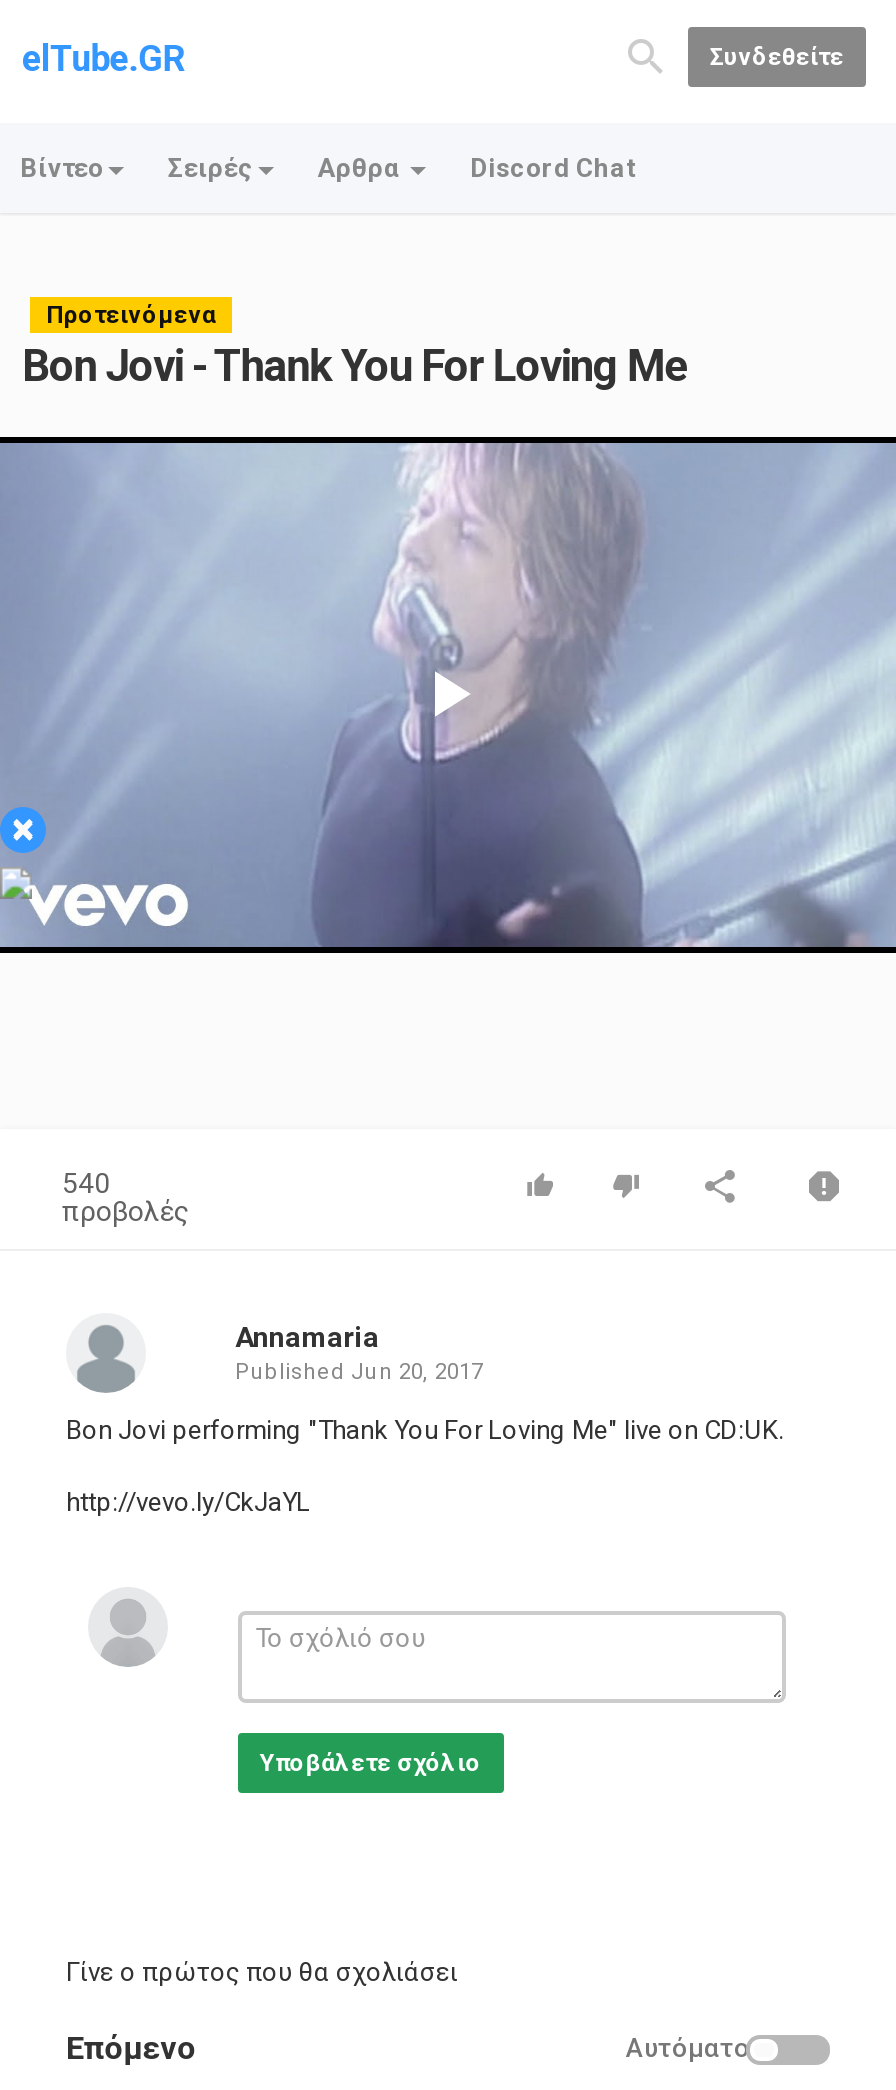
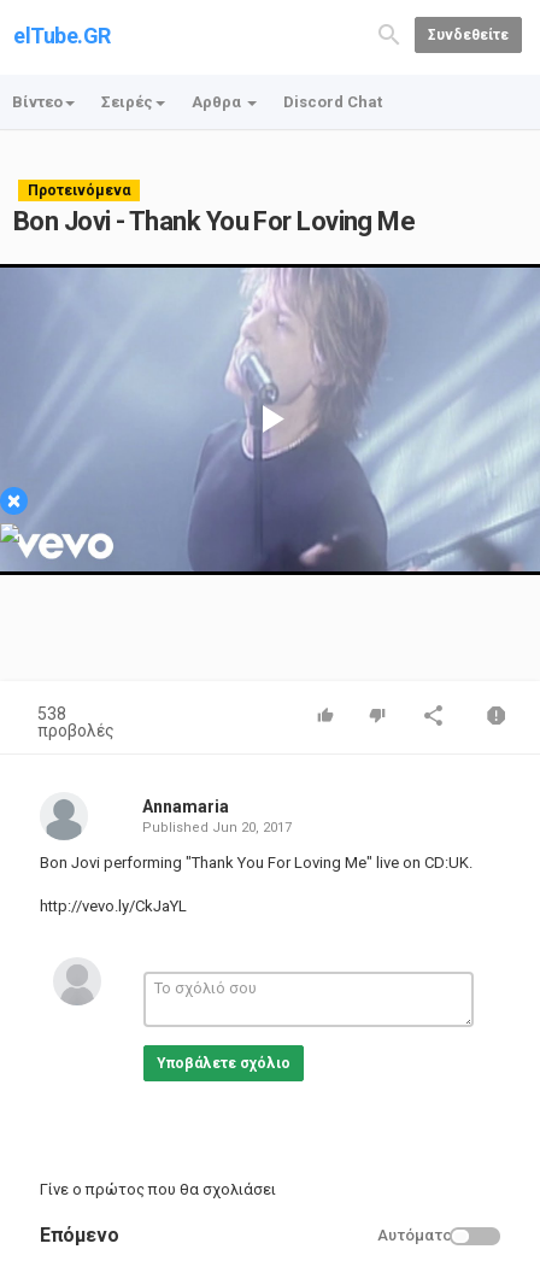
[62,1167,110,1199] 540 -> [37,704,66,723] 538

